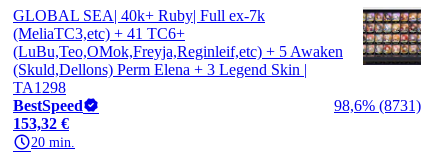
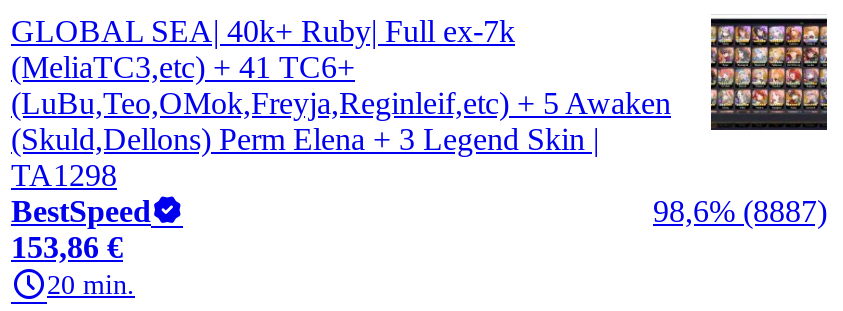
[334,97,421,114] 98,6% (8731) -> [653,194,827,228] 98,6% (8887)
[13,115,69,132] 153,32 € -> [11,230,123,264] 153,86 €

